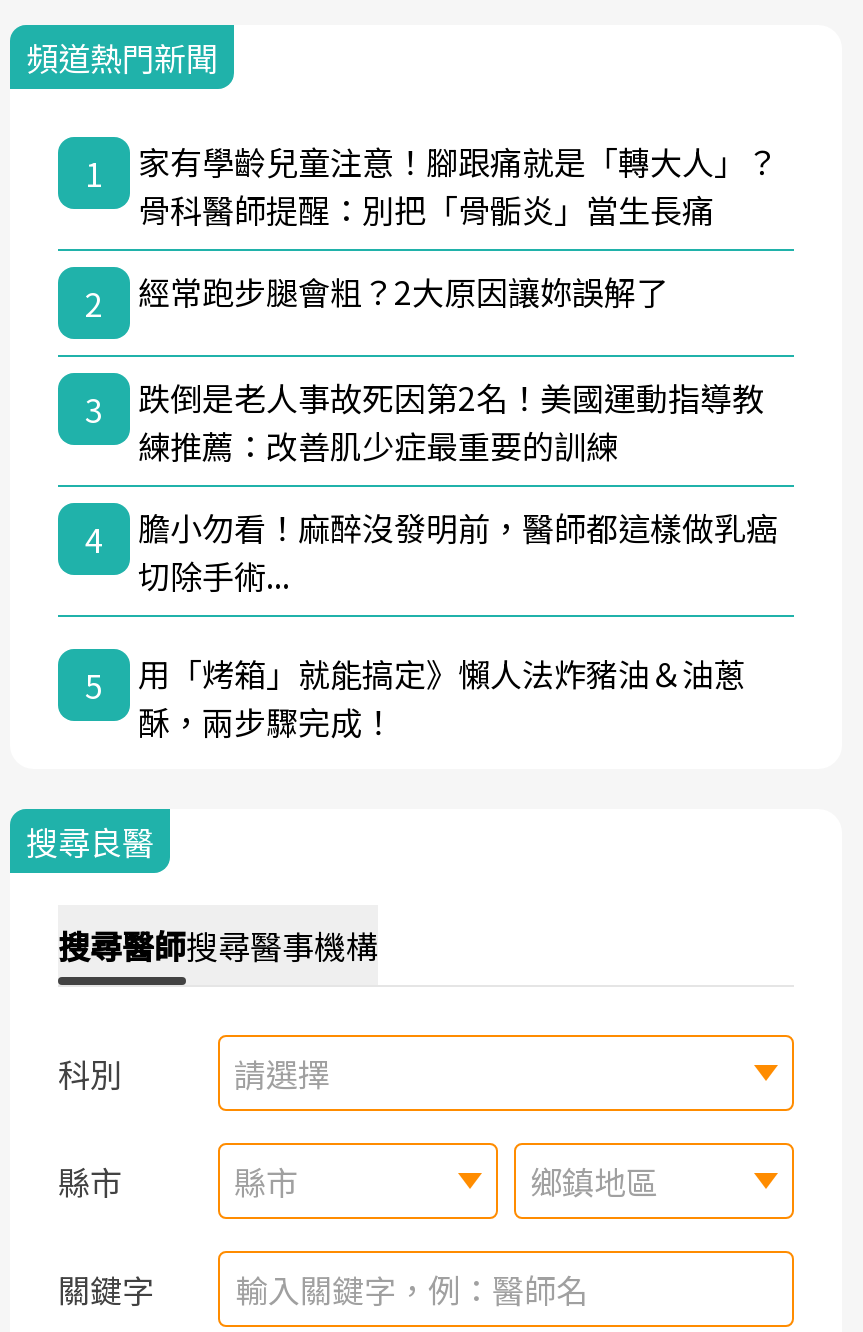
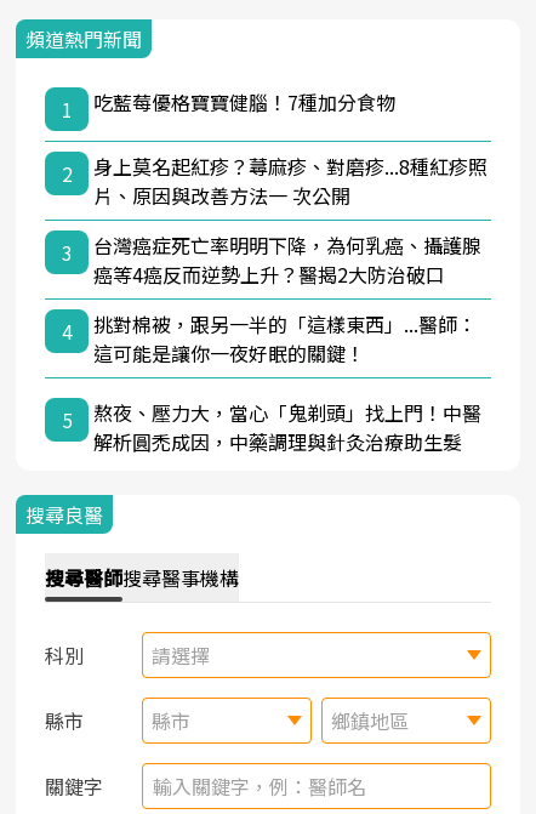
[138,136,778,232] 家有學齡兒童注意！腳跟痛就是「轉大人」？ | 骨科醫師提醒：別把「骨骺炎」當生長痛 -> [93,87,395,116] 吃藍莓優格寶寶健腦！7種加分食物
[138,266,668,314] 經常跑步腿會粗？2大原因讓妳誤解了 -> [93,151,487,210] 身上莫名起紅疹？蕁麻疹、對磨疹...8種紅疹照 | 片、原因與改善方法一 次公開
[138,372,764,468] 跌倒是老人事故死因第2名！美國運動指導教 | 練推薦：改善肌少症最重要的訓練 -> [93,230,481,288] 台灣癌症死亡率明明下降，為何乳癌、攝護腺 | 癌等4癌反而逆勢上升？醫揭2大防治破口
[138,502,778,598] 膽小勿看！麻醉沒發明前，醫師都這樣做乳癌 | 切除手術... -> [93,309,477,367] 挑對棉被，跟另一半的「這樣東西」...醫師： | 這可能是讓你一夜好眠的關鍵！
[138,648,746,744] 用「烤箱」就能搞定》懶人法炸豬油＆油蔥 | 酥，兩步驟完成！ -> [93,398,481,456] 熬夜、壓力大，當心「鬼剃頭」找上門！中醫 | 解析圓禿成因，中藥調理與針灸治療助生髮

